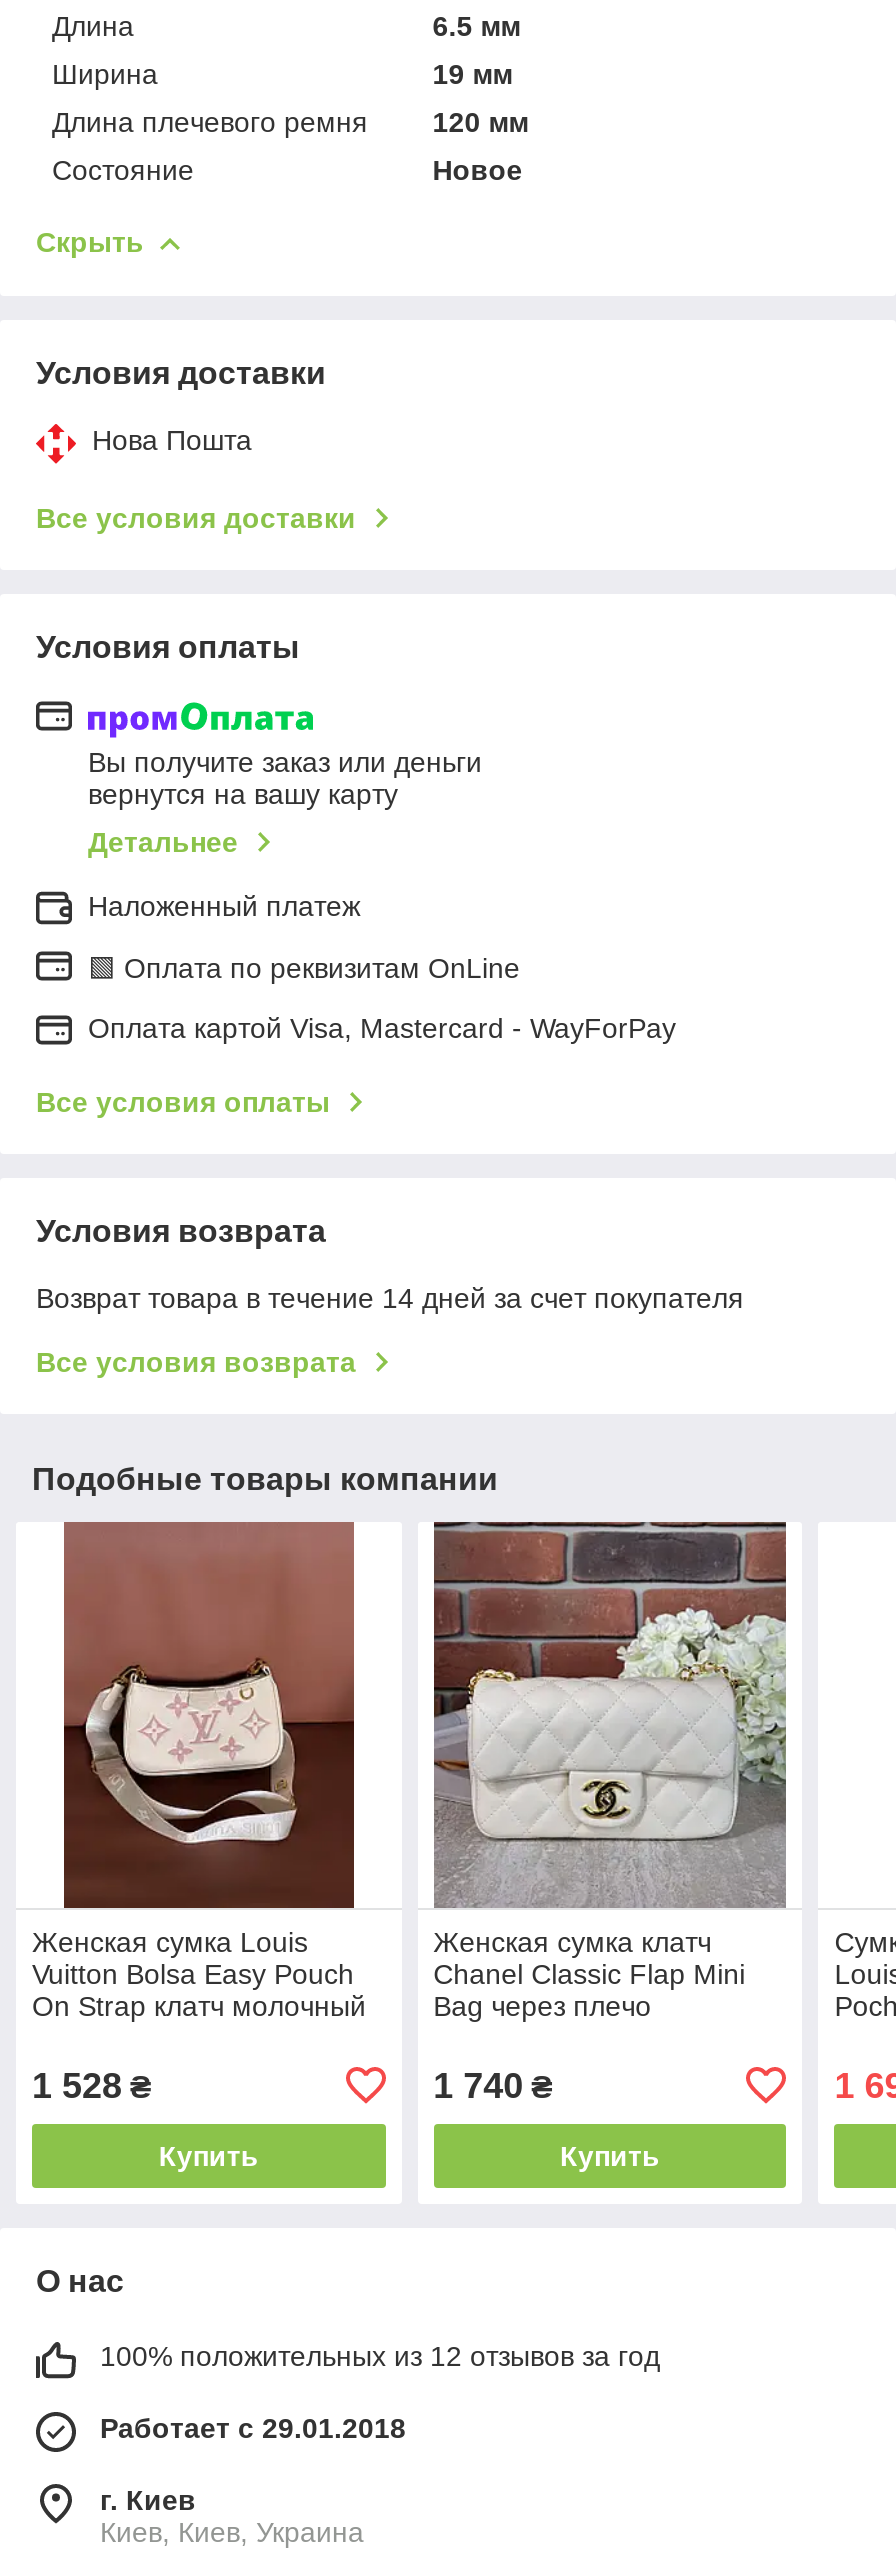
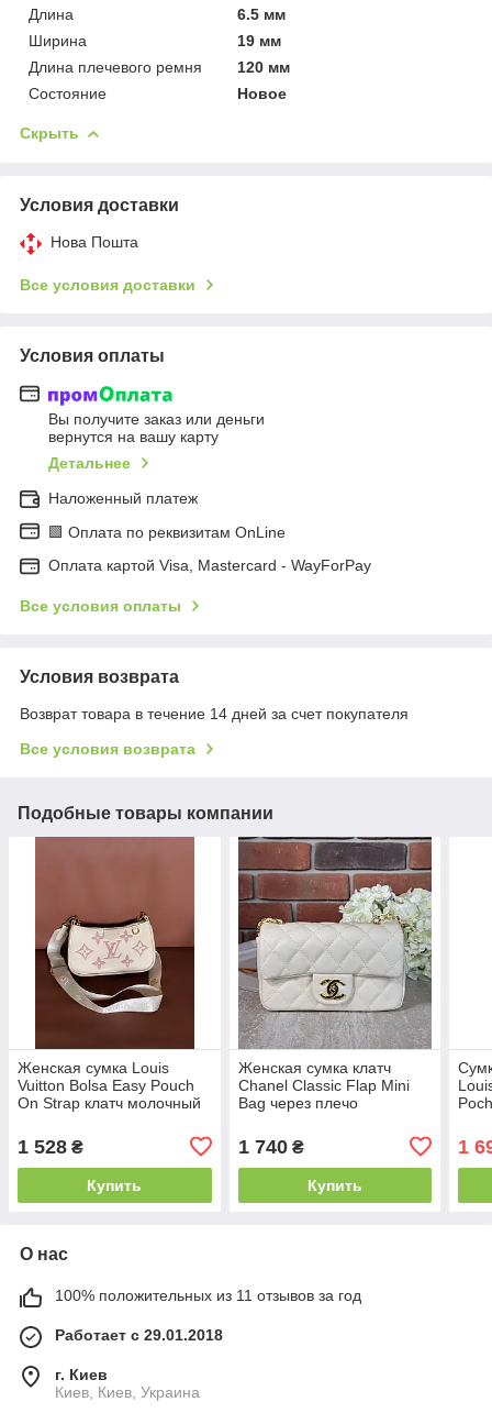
[100,2340,660,2372] 100% положительных из 12 отзывов за год -> [55,1286,361,1304] 100% положительных из 11 отзывов за год

